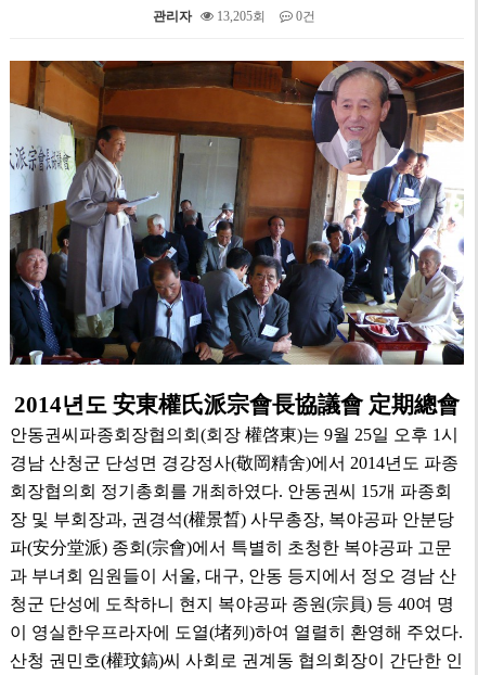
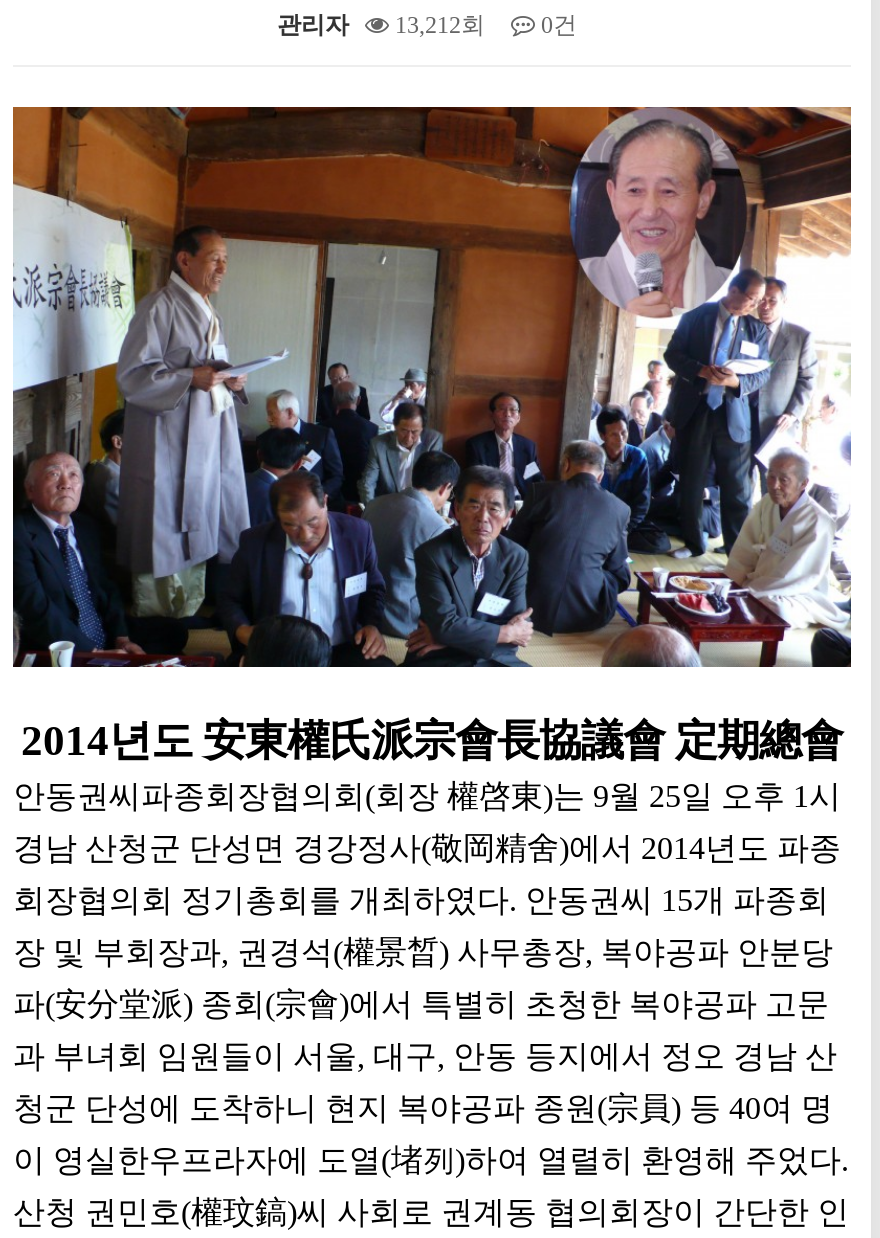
[153,9,315,24] 관리자 13,205회 0건 -> [277,11,577,39] 관리자 13,212회 0건

